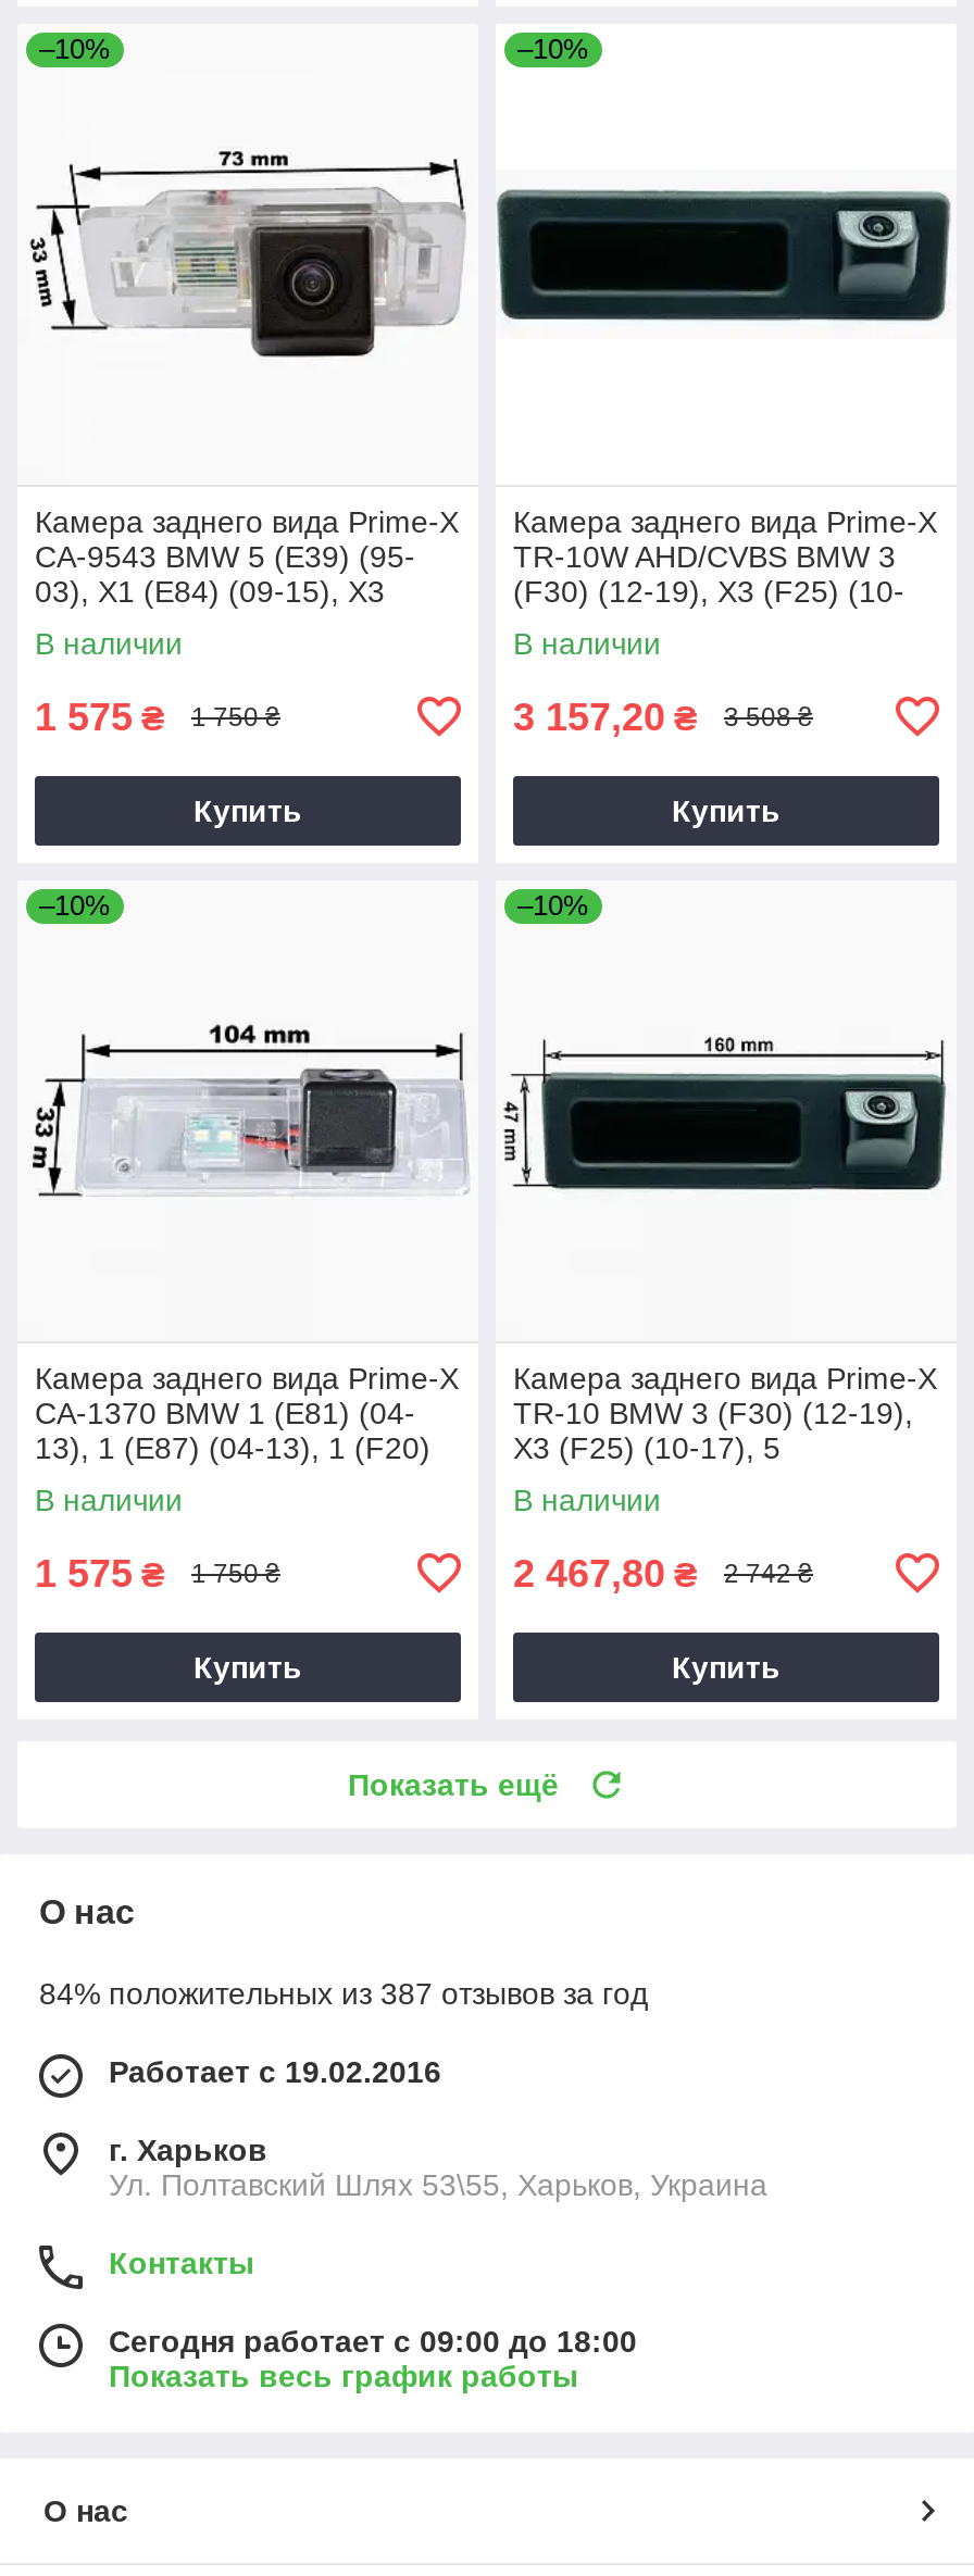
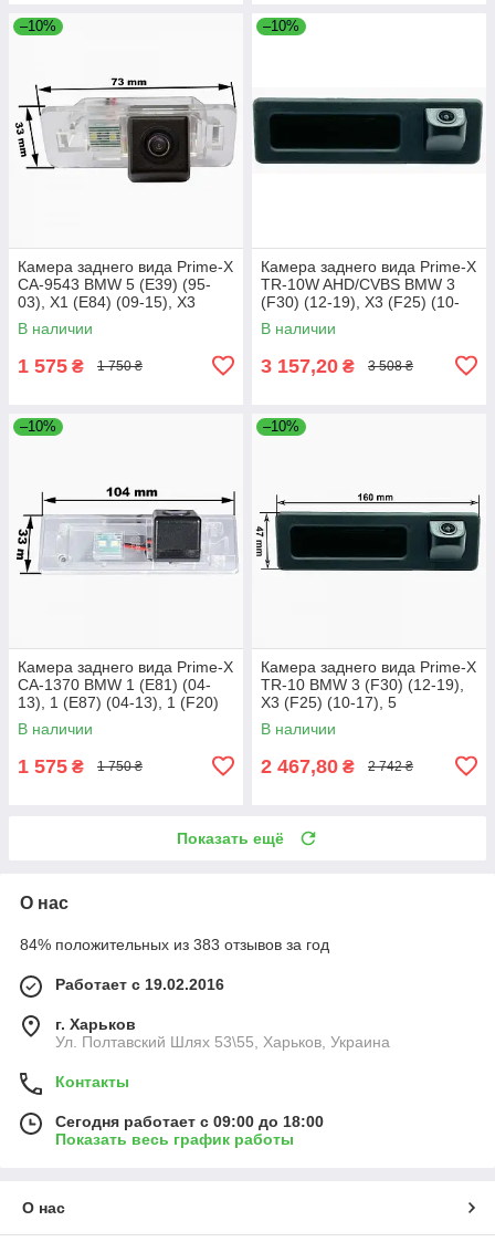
[193,793,302,828] Купить -> none
[672,793,781,828] Купить -> none
[193,1650,302,1684] Купить -> none
[672,1650,781,1684] Купить -> none
[39,1976,648,2010] 84% положительных из 387 отзывов за год -> [20,935,329,953] 84% положительных из 383 отзывов за год

